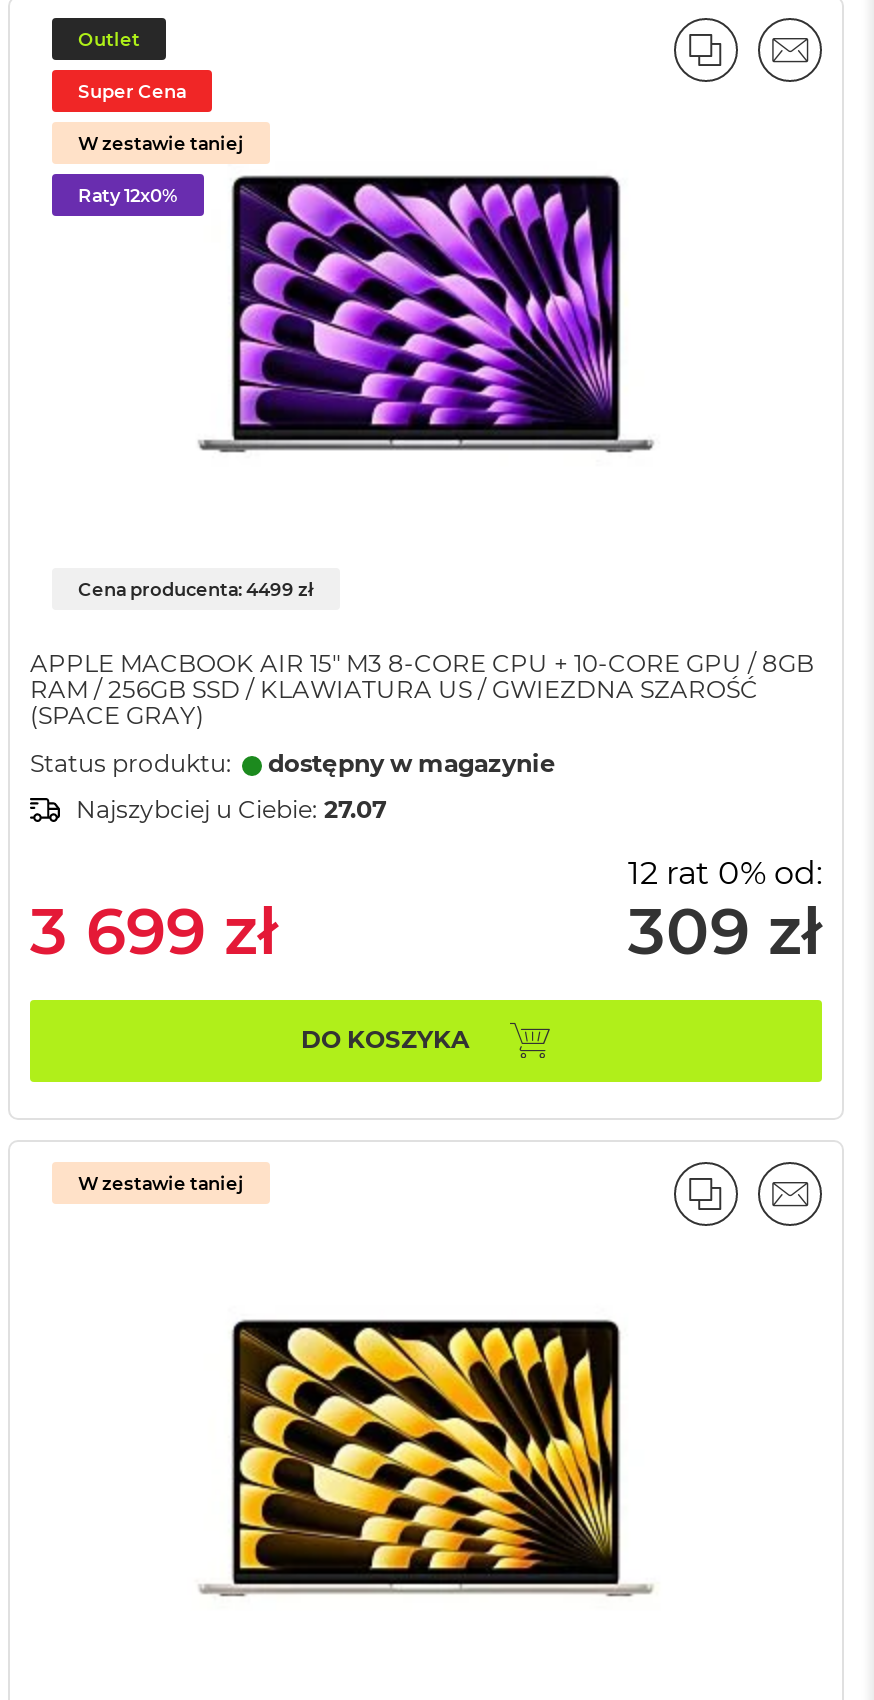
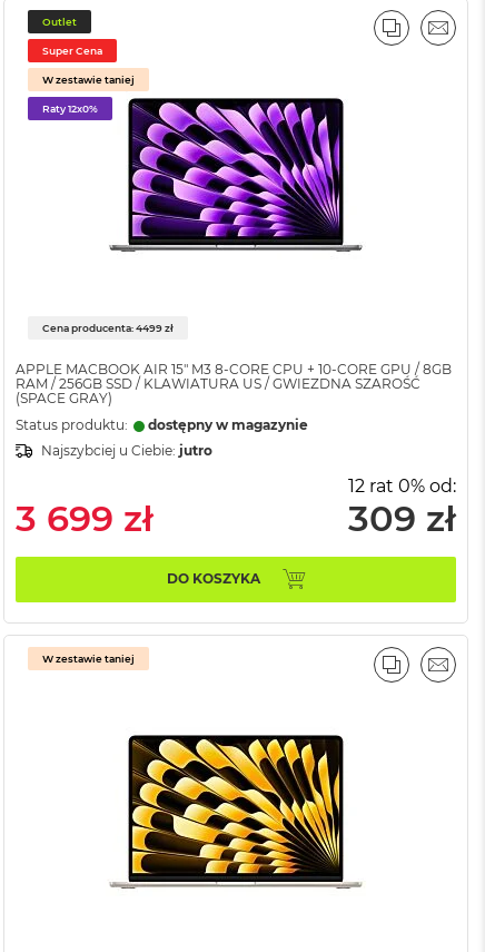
[76,794,386,824] Najszybciej u Ciebie: 27.07 -> [41,442,212,459] Najszybciej u Ciebie: jutro

